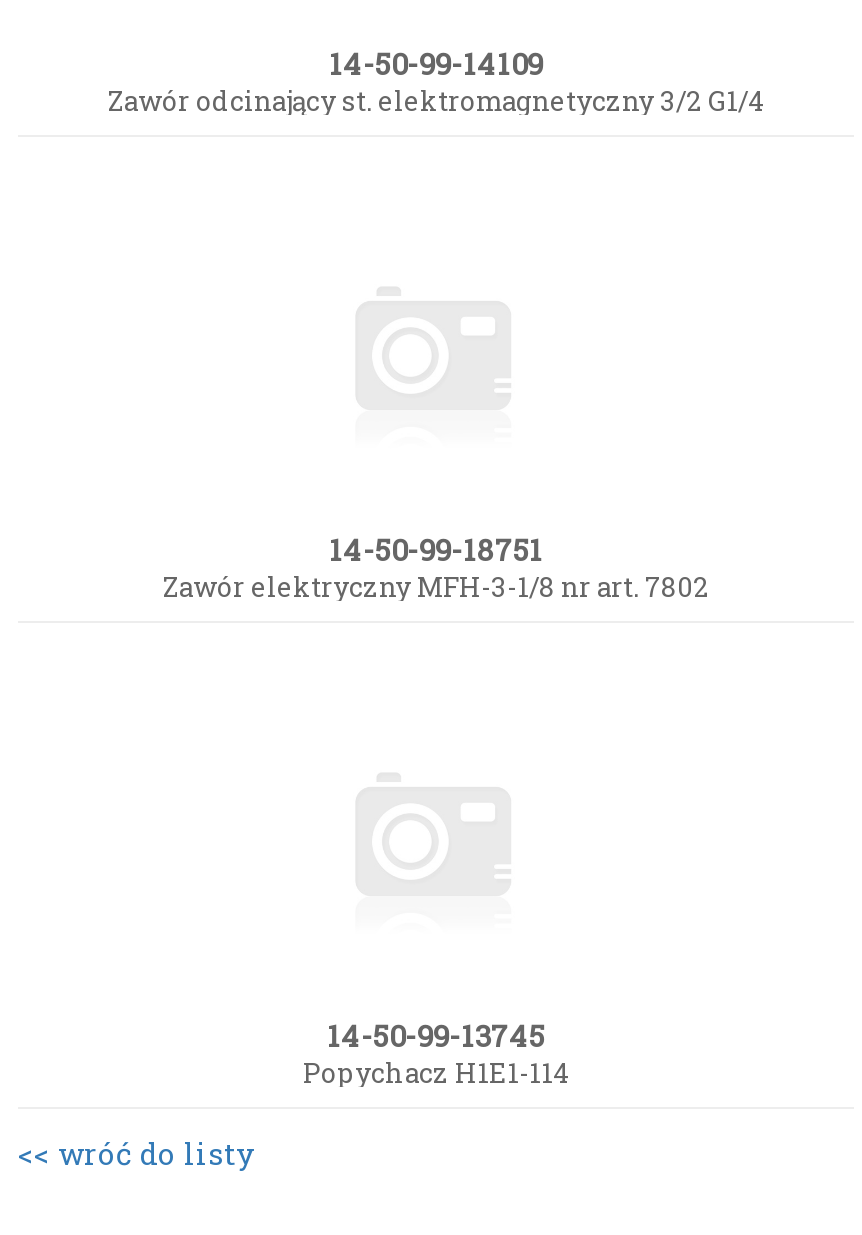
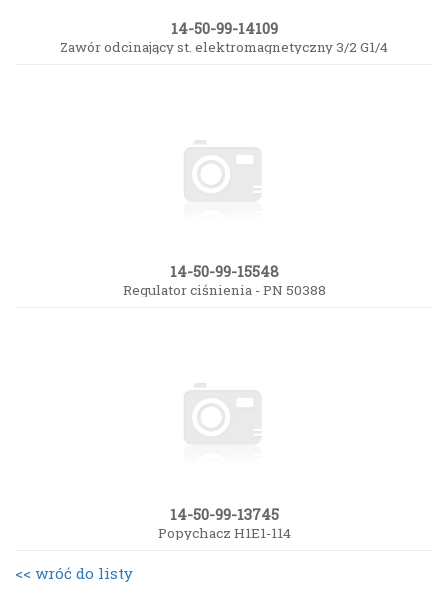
[163,529,709,605] 14-50-99-18751 | Zawór elektryczny MFH-3-1/8 nr art. 7802 -> [122,261,325,299] 14-50-99-15548 | Regulator ciśnienia - PN 50388

